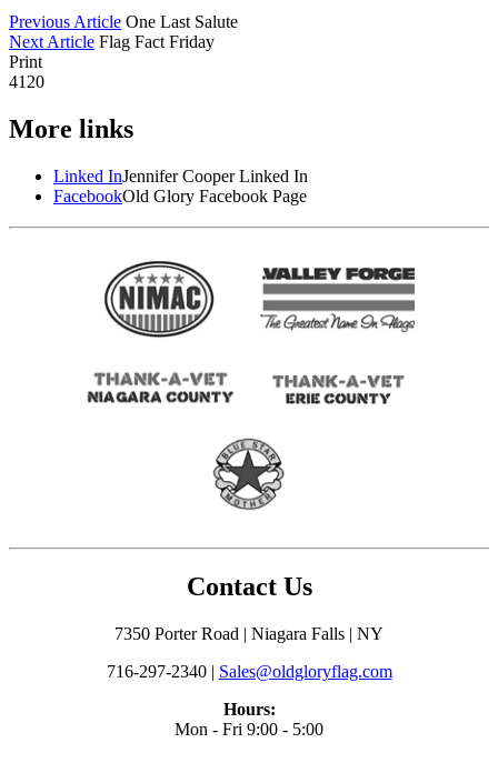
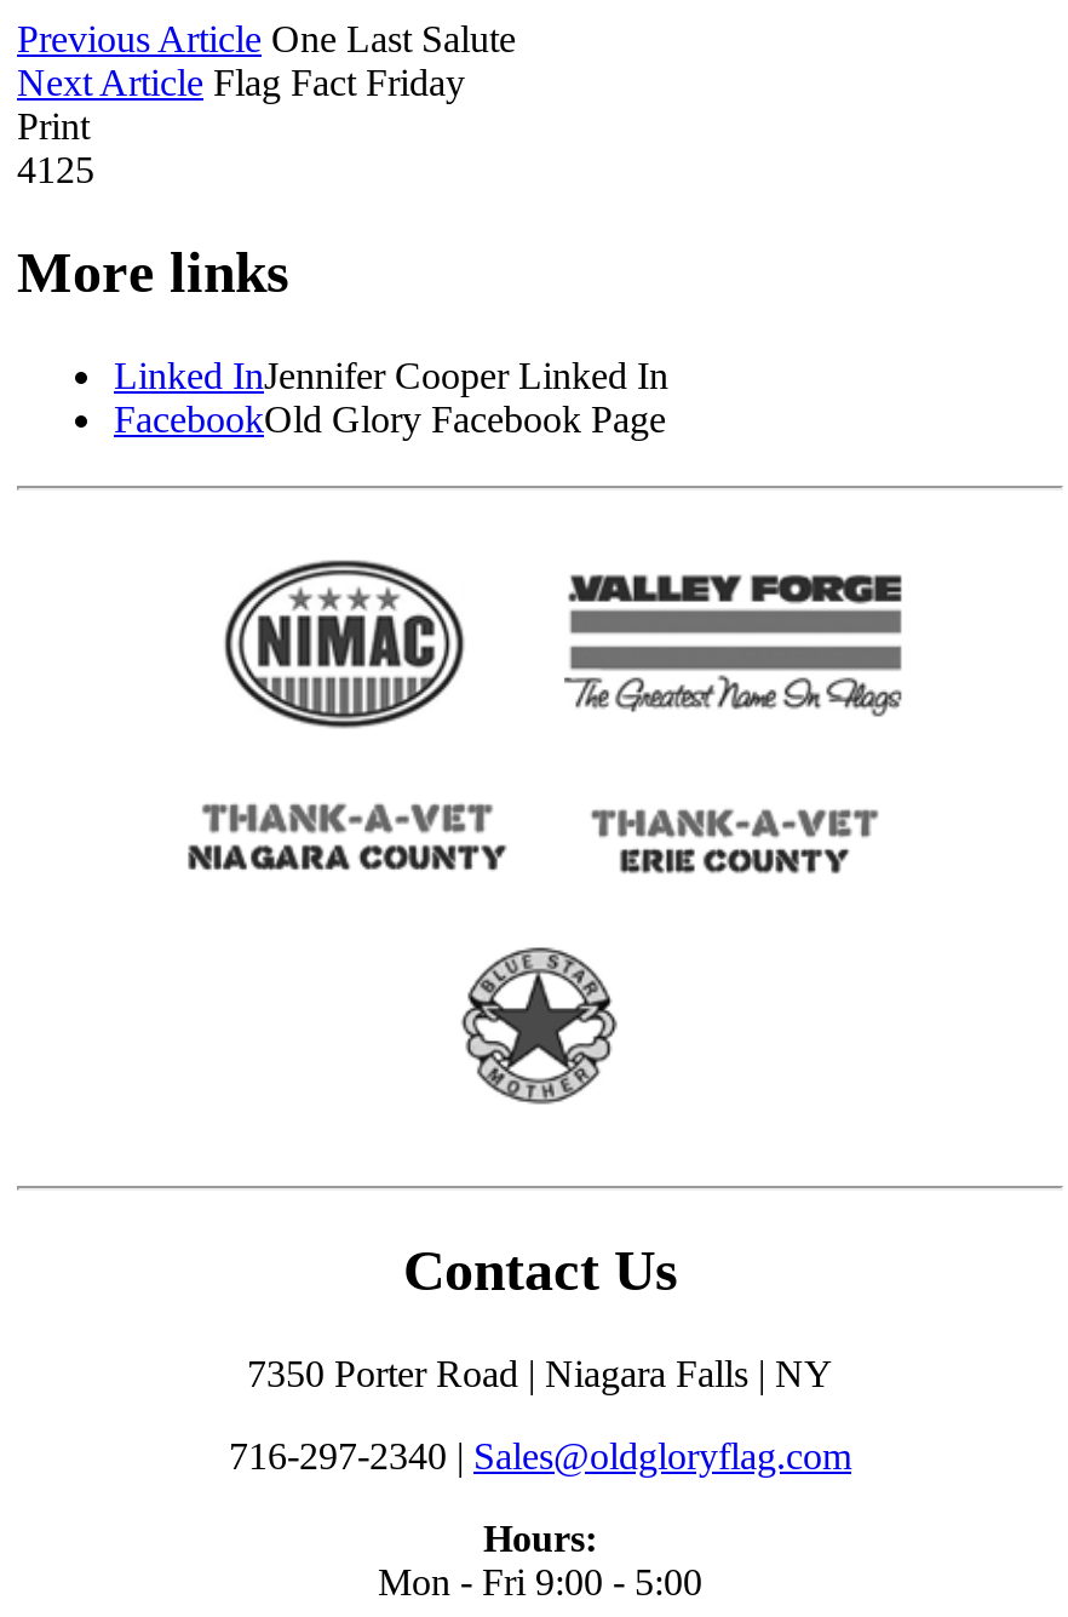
[9,72,44,91] 4120 -> [17,148,94,189] 4125

